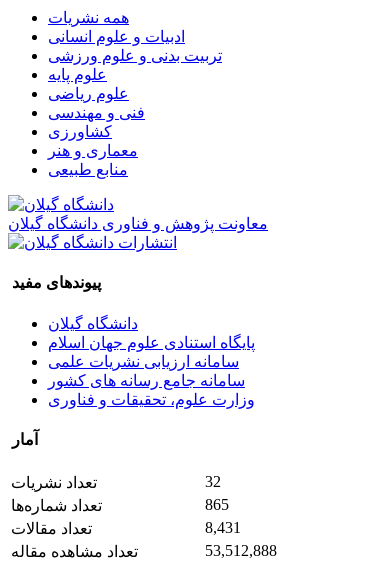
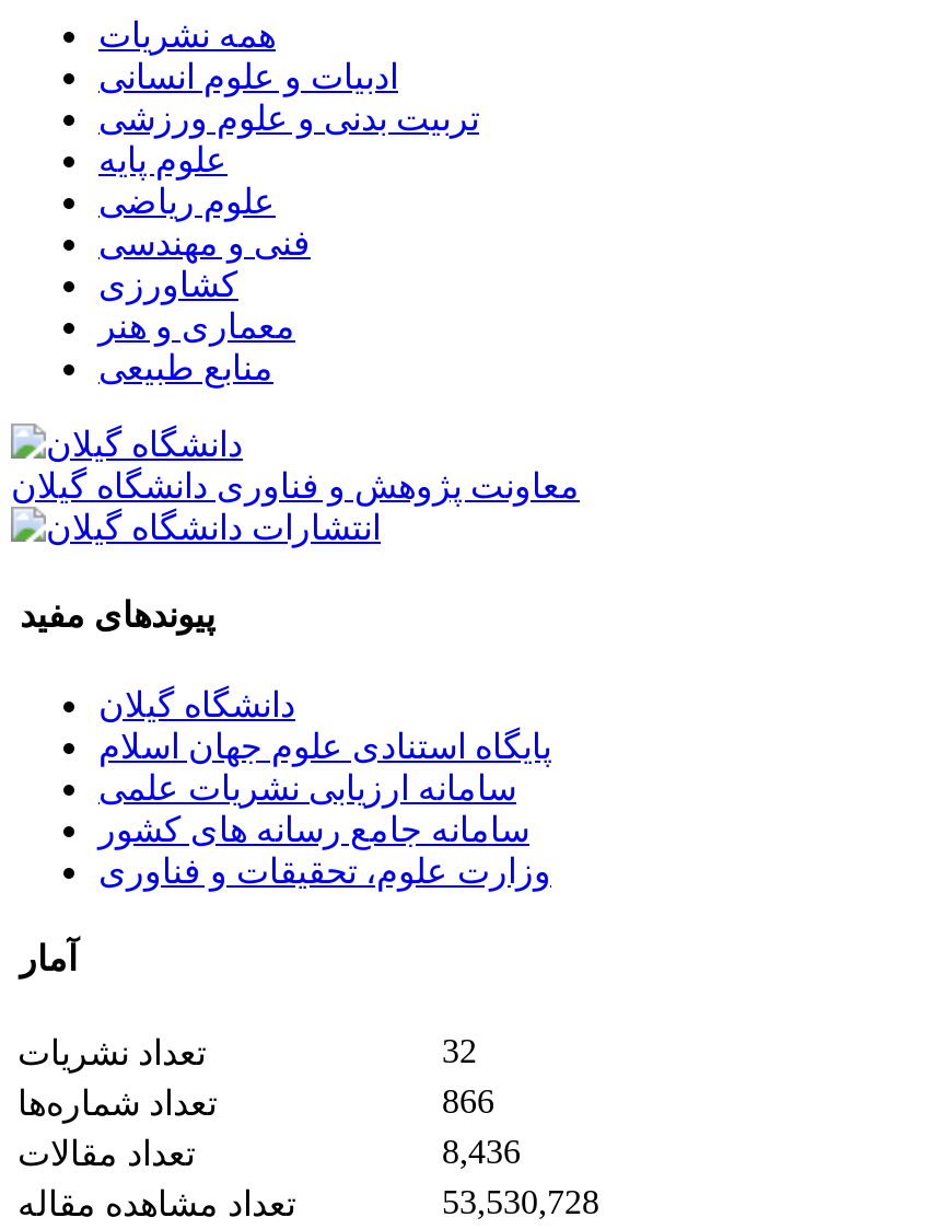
[205,496,229,513] 865 -> [442,1083,494,1120] 866
[205,519,241,536] 8,431 -> [442,1133,521,1170] 8,436
[205,542,277,559] 53,512,888 -> [442,1183,599,1220] 53,530,728

